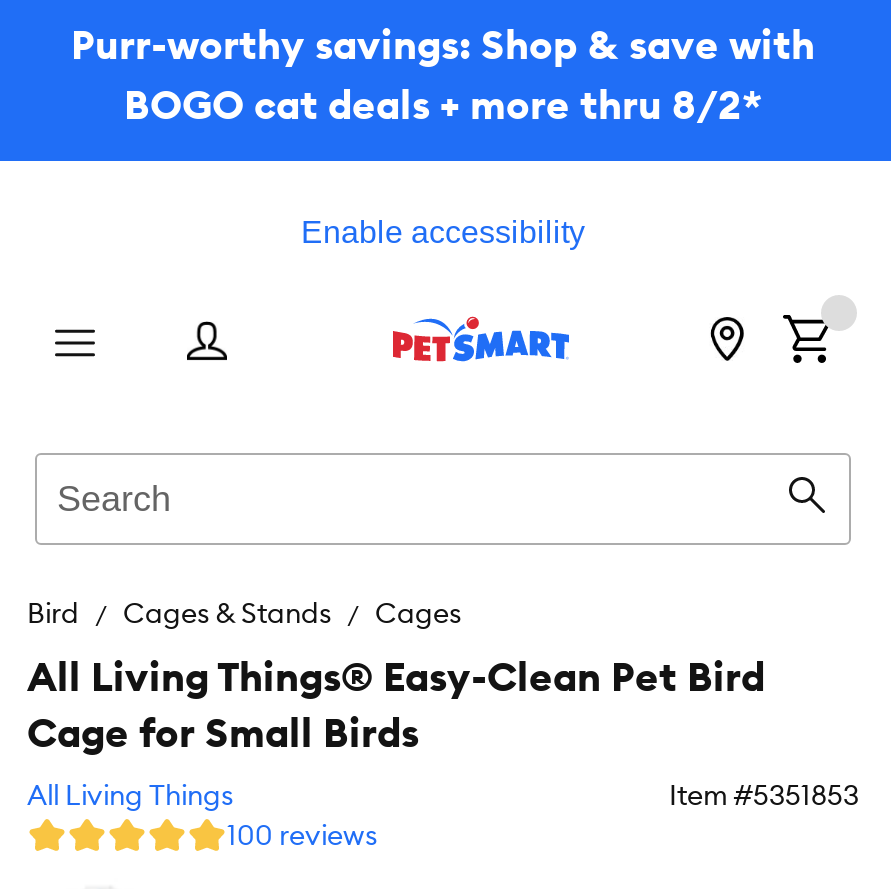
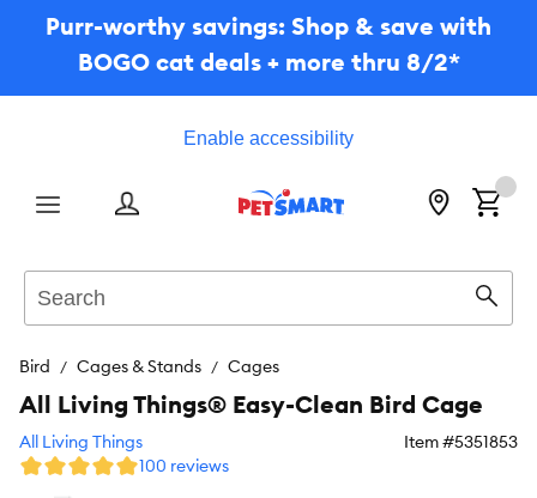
[27,651,765,757] All Living Things® Easy-Clean Pet Bird | Cage for Small Birds -> [19,389,483,419] All Living Things® Easy-Clean Bird Cage

